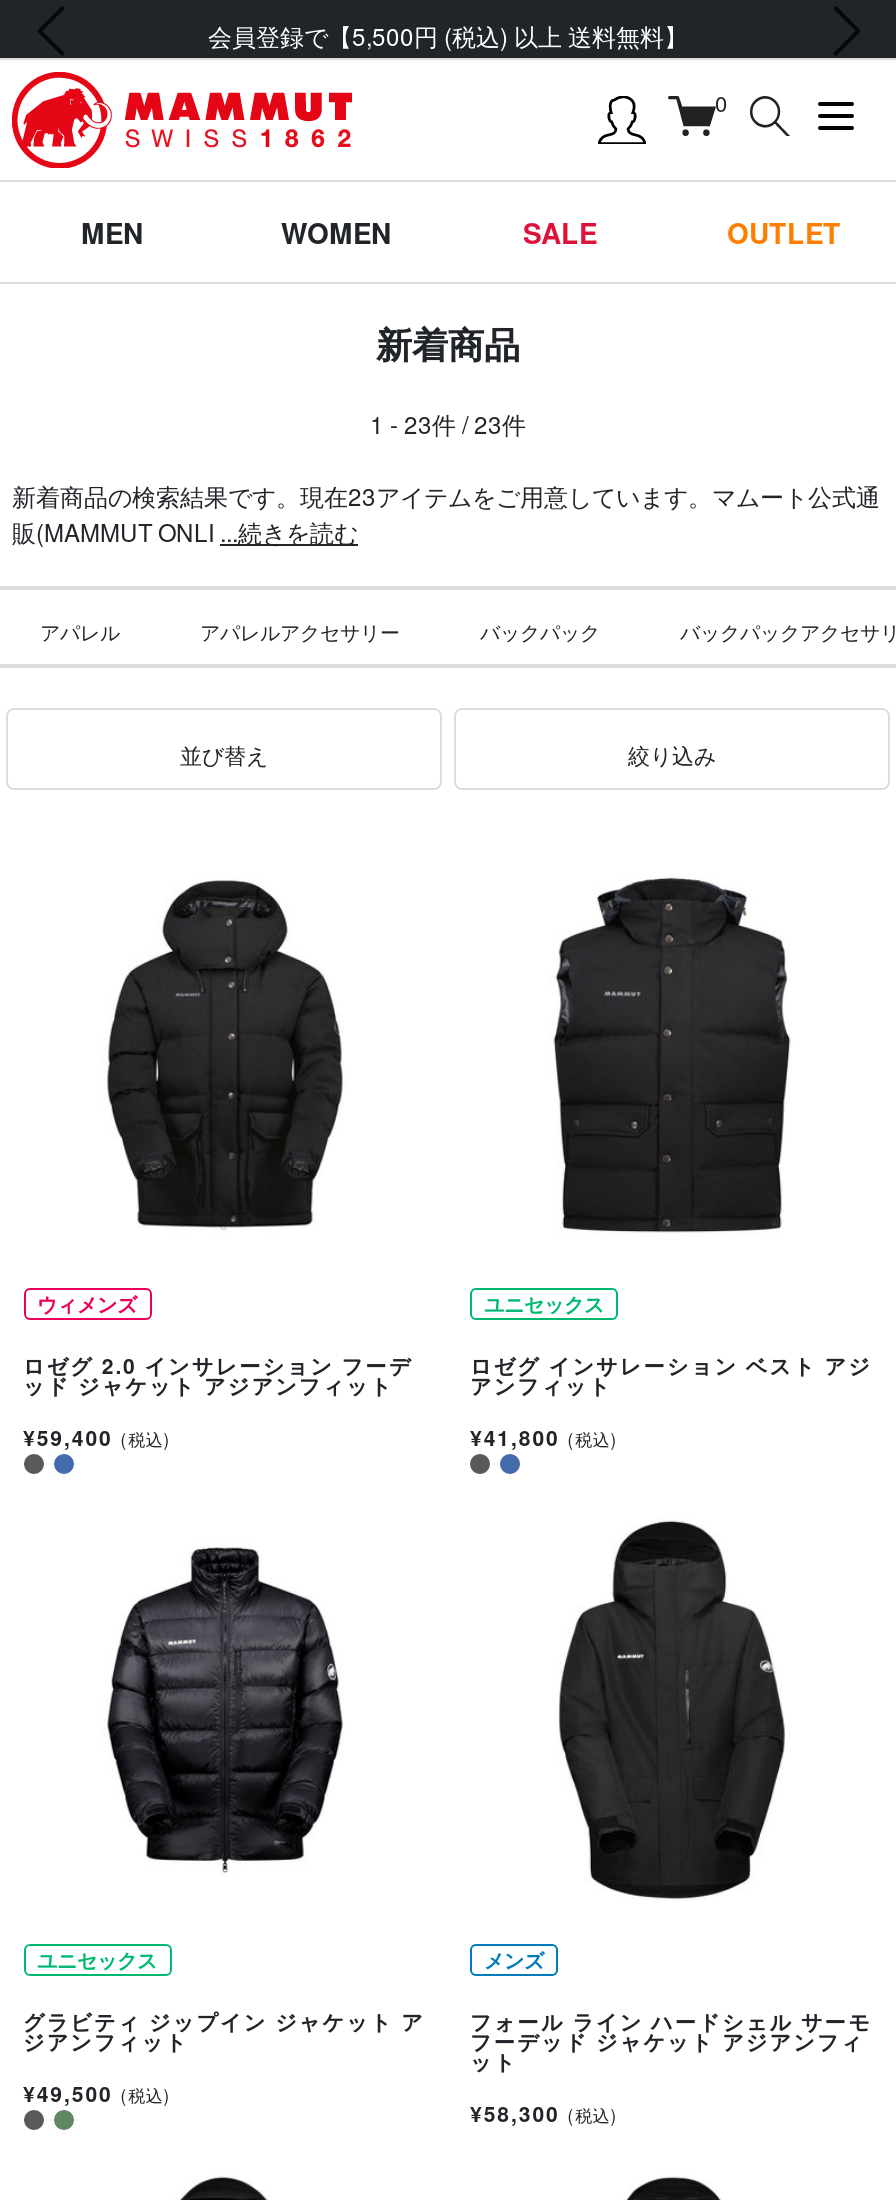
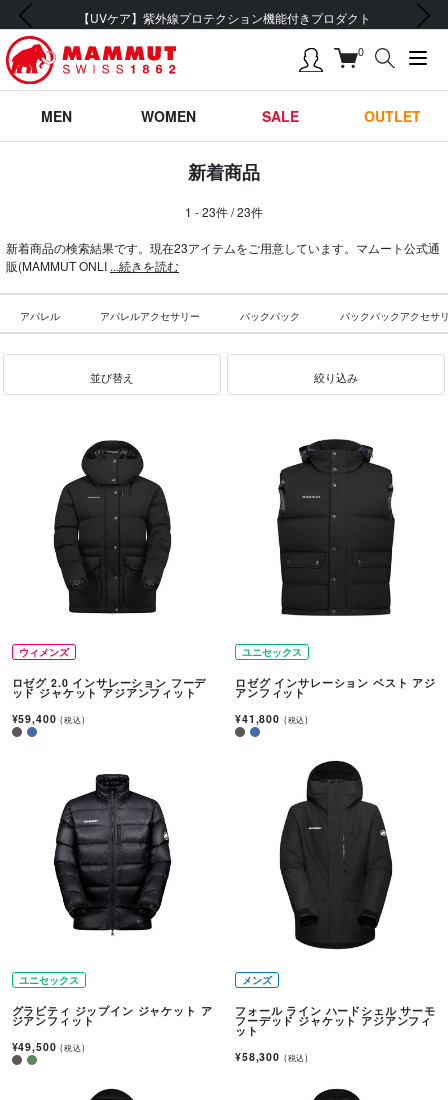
[208,18,688,52] 会員登録で【5,500円 (税込) 以上 送料無料】 -> [77,9,370,26] 【UVケア】紫外線プロテクション機能付きプロダクト

